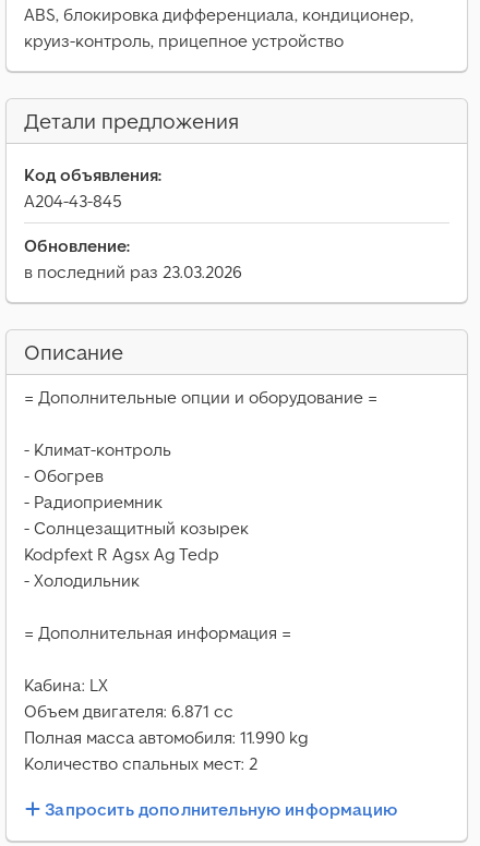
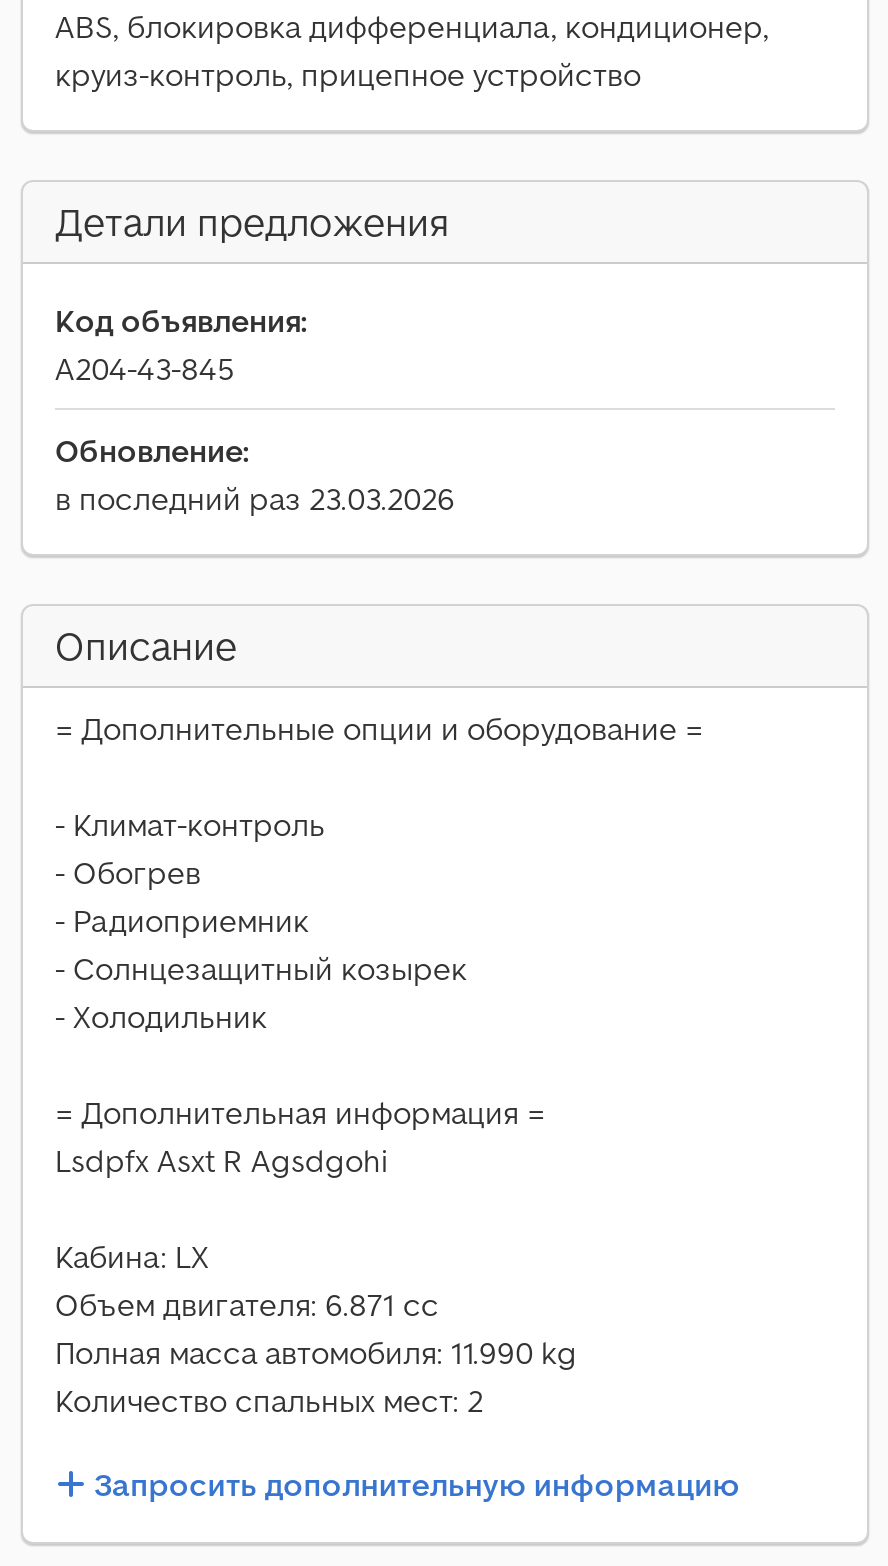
[24,543,219,565] Kodpfext R Agsx Ag Tedp -> none
moved [24,569,291,643] -> [55,996,545,1132]: - Холодильник | = Дополнительная информация =
none -> [55,1140,387,1180] Lsdpfx Asxt R Agsdgohi

